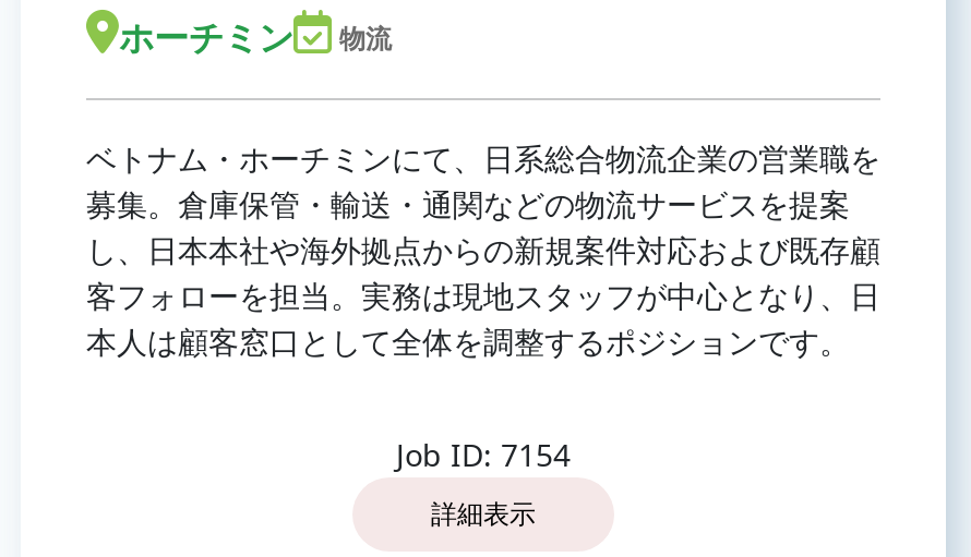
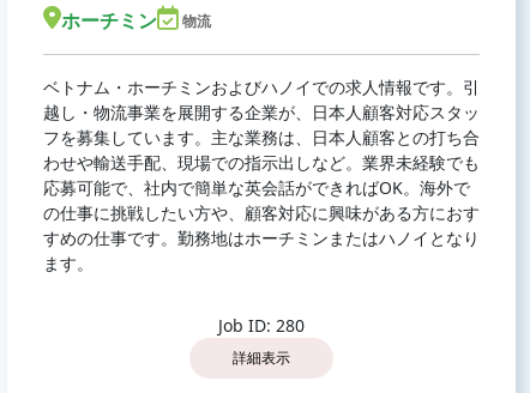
[86,136,880,361] ベトナム・ホーチミンにて、日系総合物流企業の営業職を | 募集。倉庫保管・輸送・通関などの物流サービスを提案 | し、日本本社や海外拠点からの新規案件対応および既存顧 | 客フォローを担当。実務は現地スタッフが中心となり、日 | 本人は顧客窓口として全体を調整するポジションです。 -> [43,75,480,274] ベトナム・ホーチミンおよびハノイでの求人情報です。引 | 越し・物流事業を展開する企業が、日本人顧客対応スタッ | フを募集しています。主な業務は、日本人顧客との打ち合 | わせや輸送手配、現場での指示出しなど。業界未経験でも | 応募可能で、社内で簡単な英会話ができればOK。海外で | の仕事に挑戦したい方や、顧客対応に興味がある方におす | すめの仕事です。勤務地はホーチミンまたはハノイとなり | ます。
[396,433,571,474] Job ID: 7154 -> [218,313,305,336] Job ID: 280

